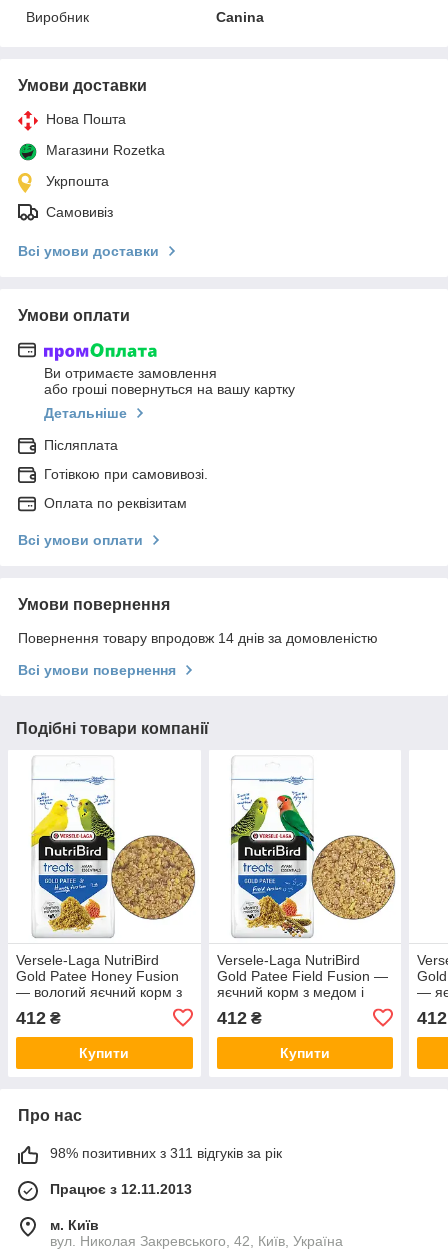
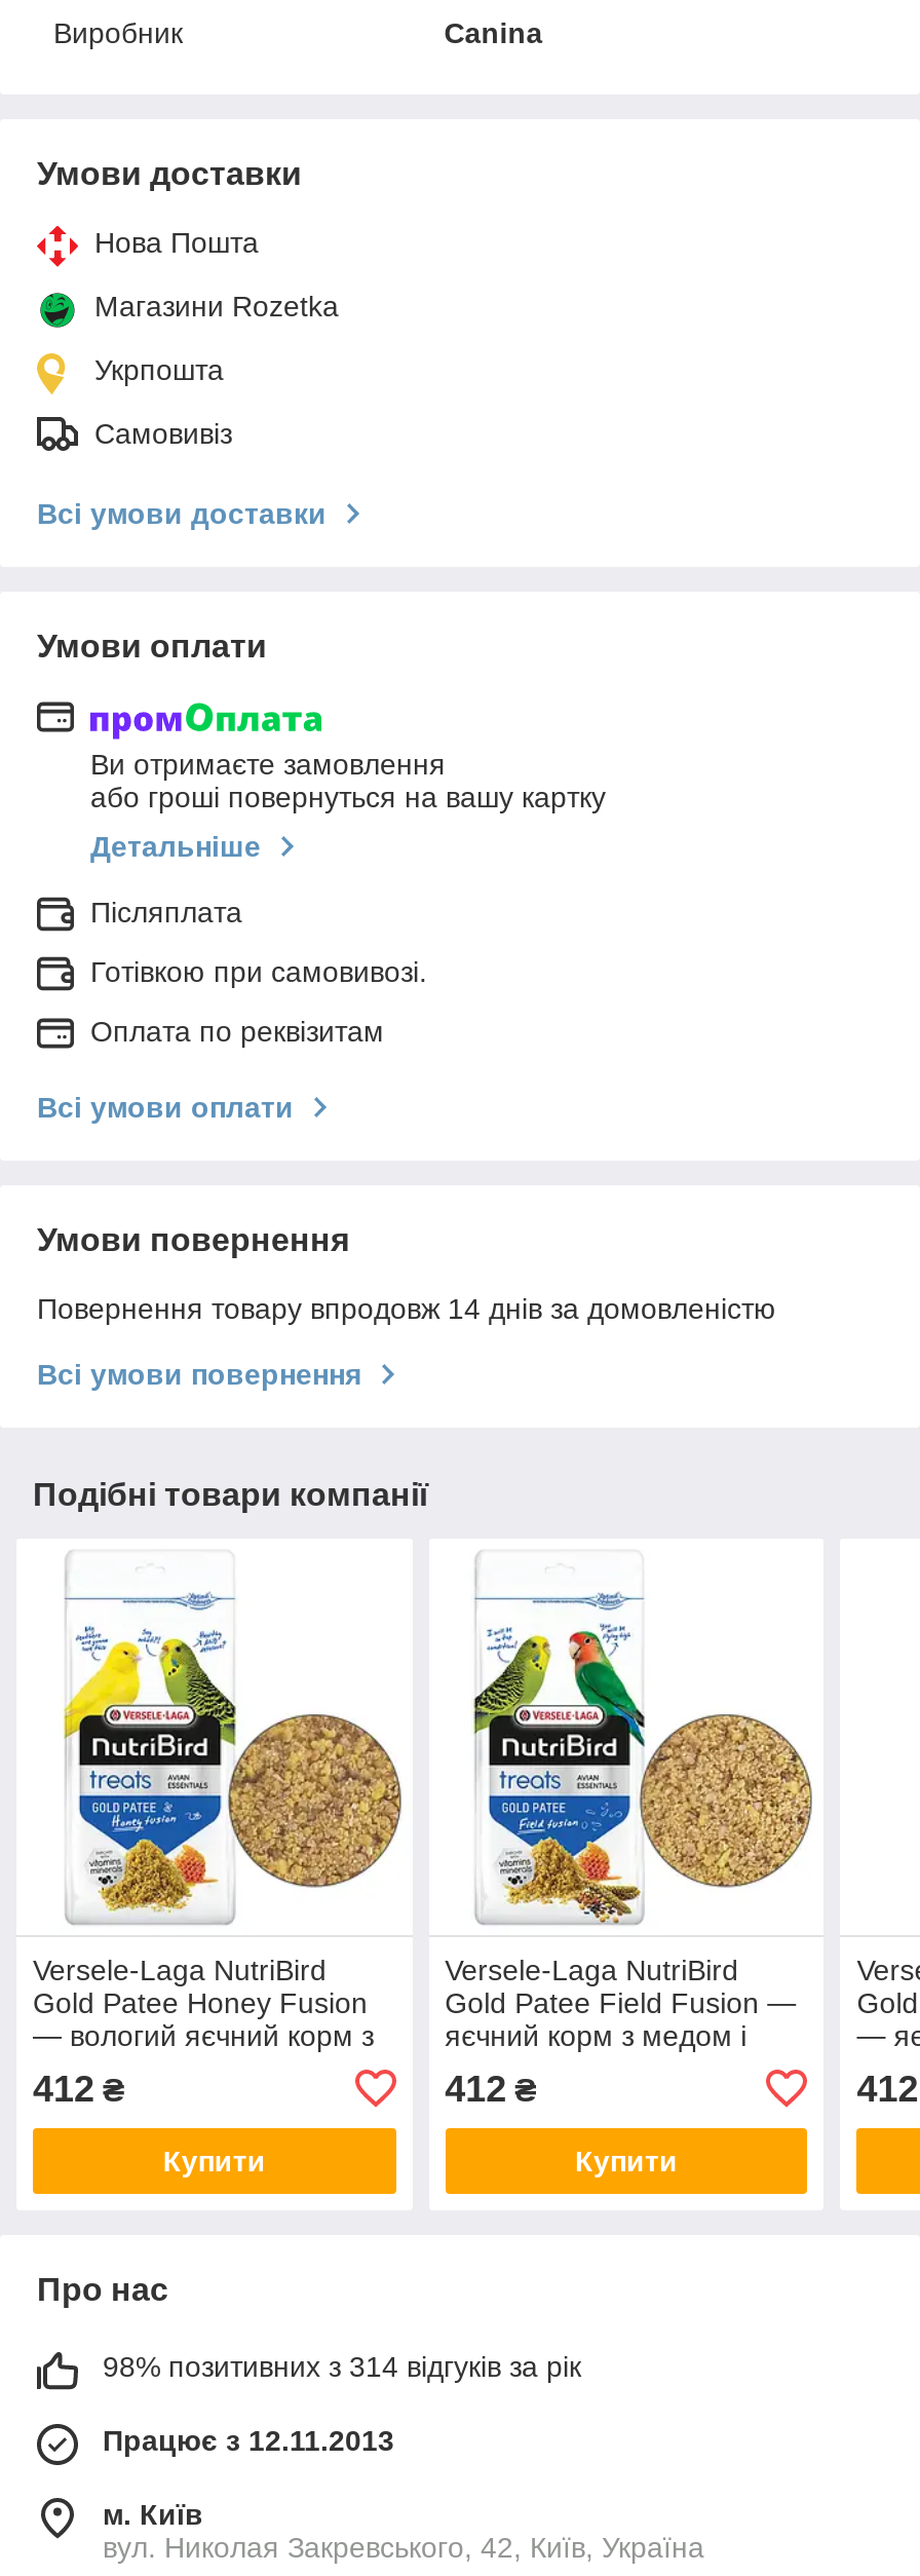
[50,1145,282,1161] 98% позитивних з 311 відгуків за рік -> [103,2350,581,2382] 98% позитивних з 314 відгуків за рік

